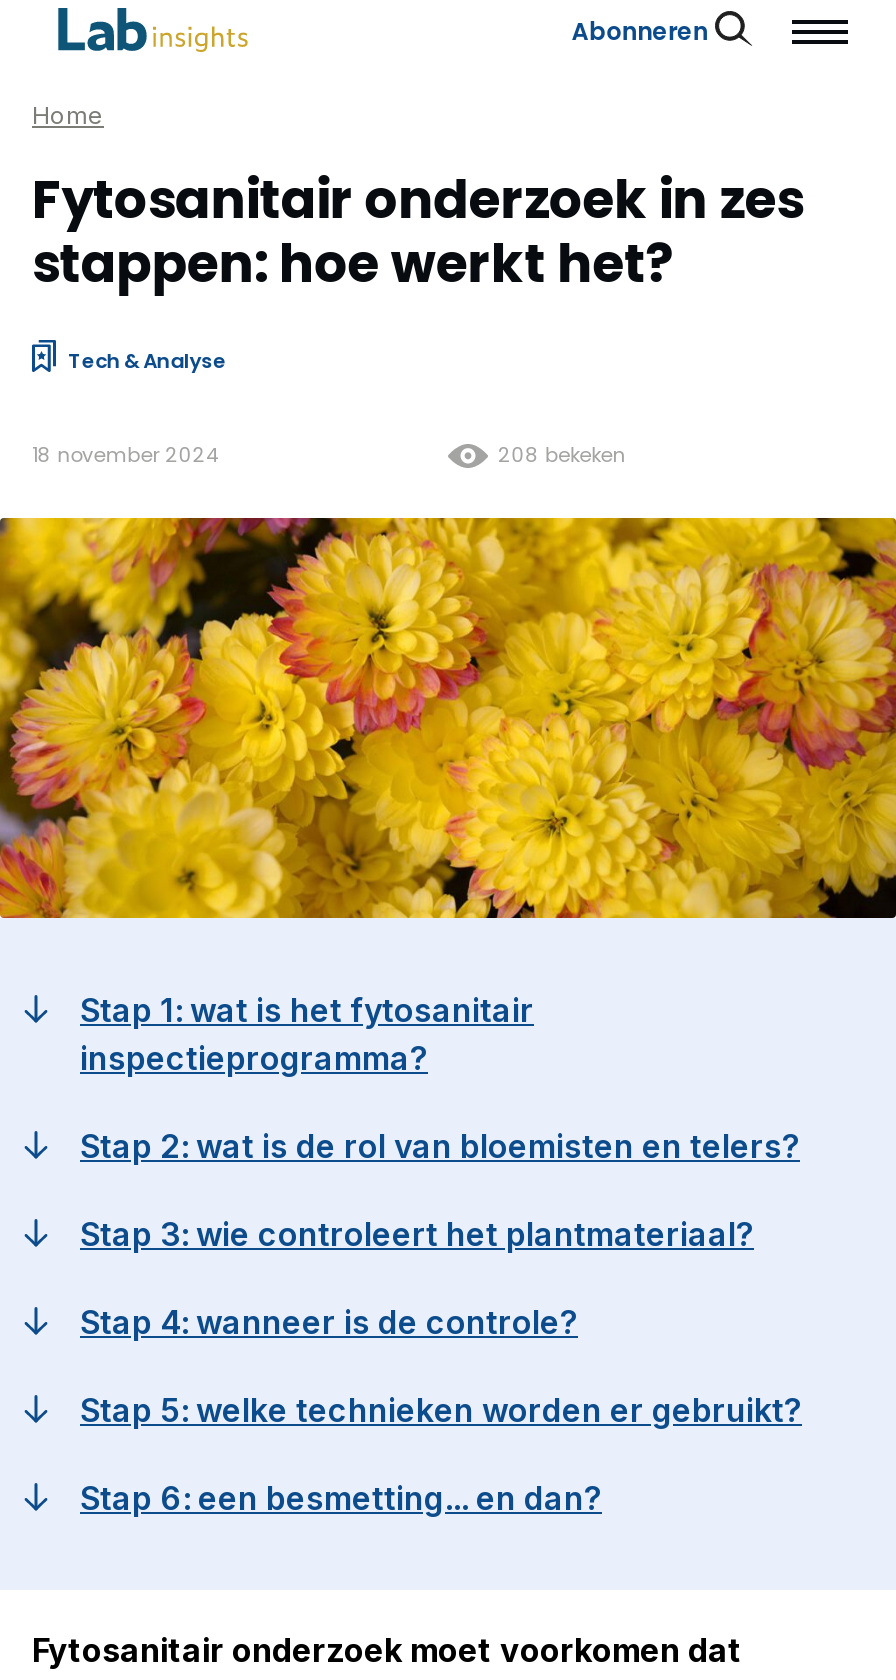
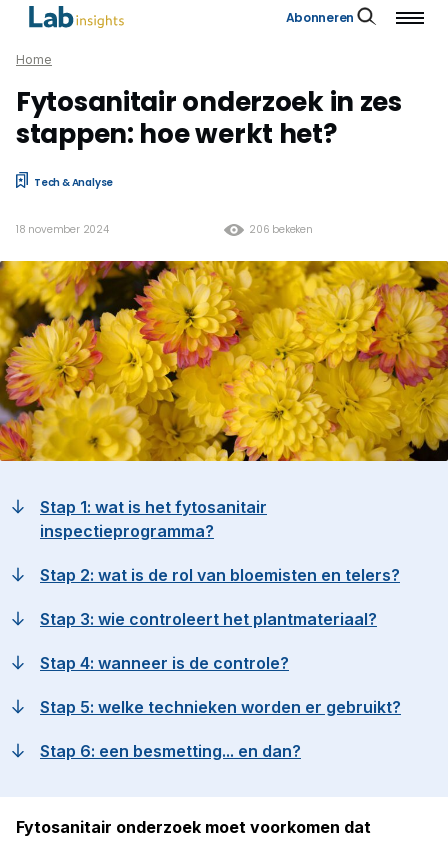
[498,440,626,470] 208 bekeken -> [249,222,313,237] 206 bekeken

